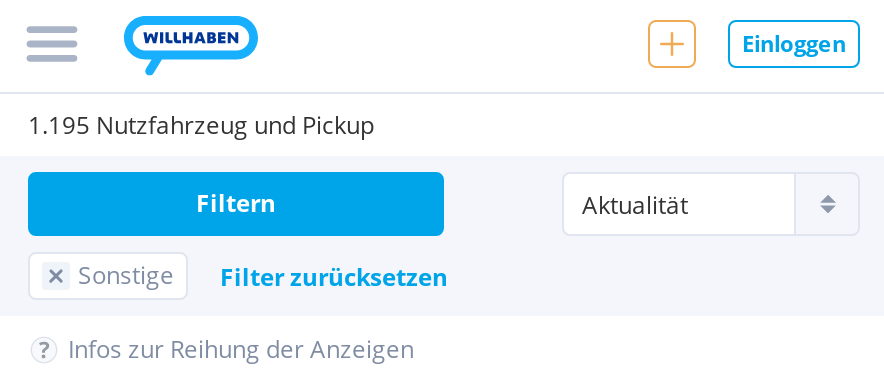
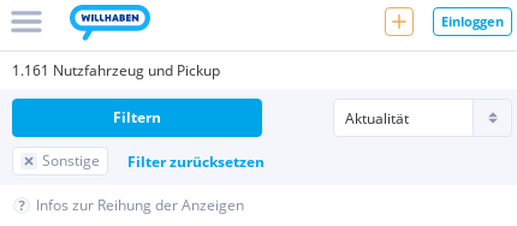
[28,108,374,142] 1.195 Nutzfahrzeug und Pickup -> [12,60,220,81] 1.161 Nutzfahrzeug und Pickup

